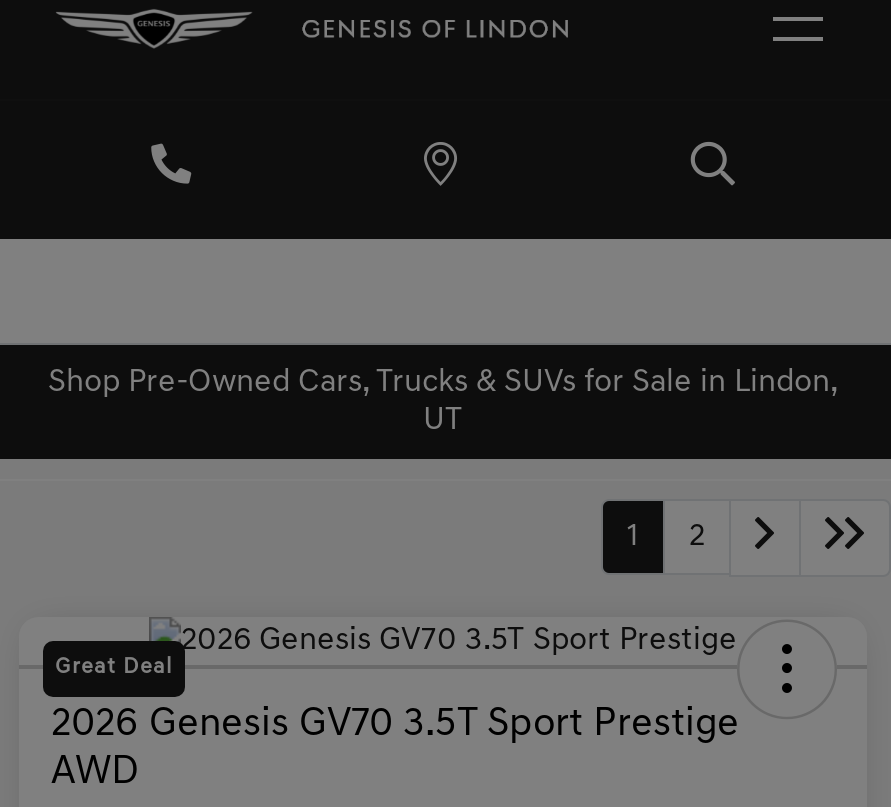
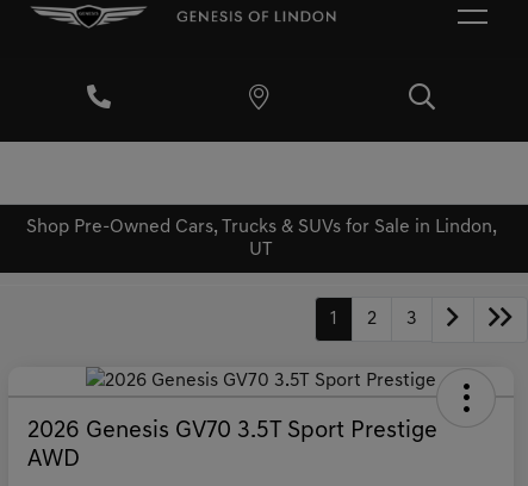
[55,657,173,679] Great Deal -> [406,310,417,329] 3

